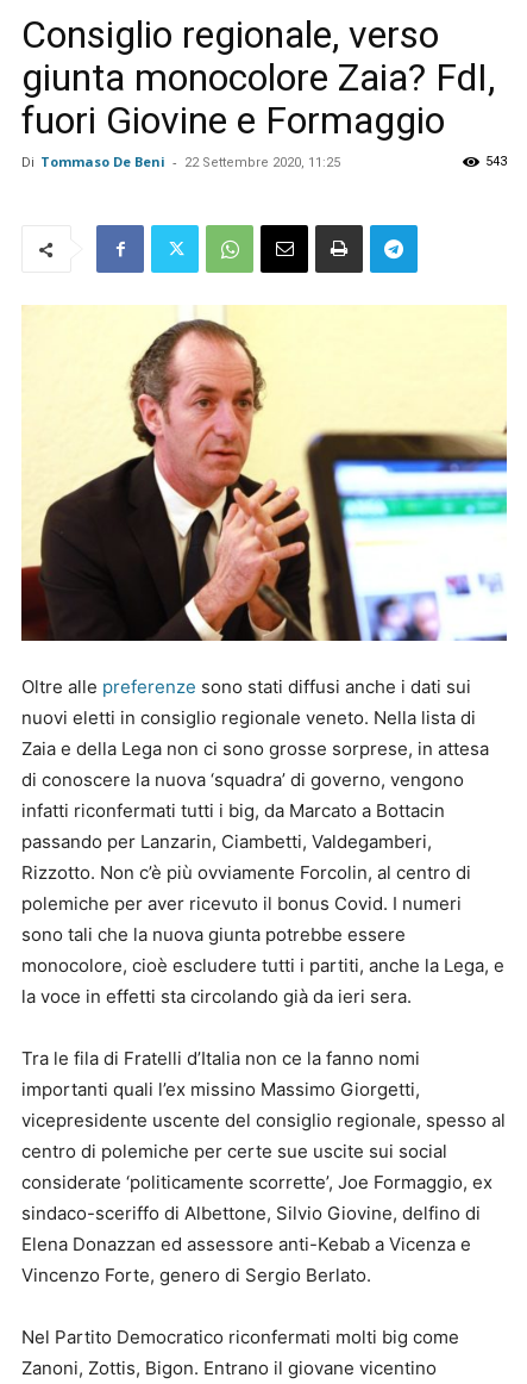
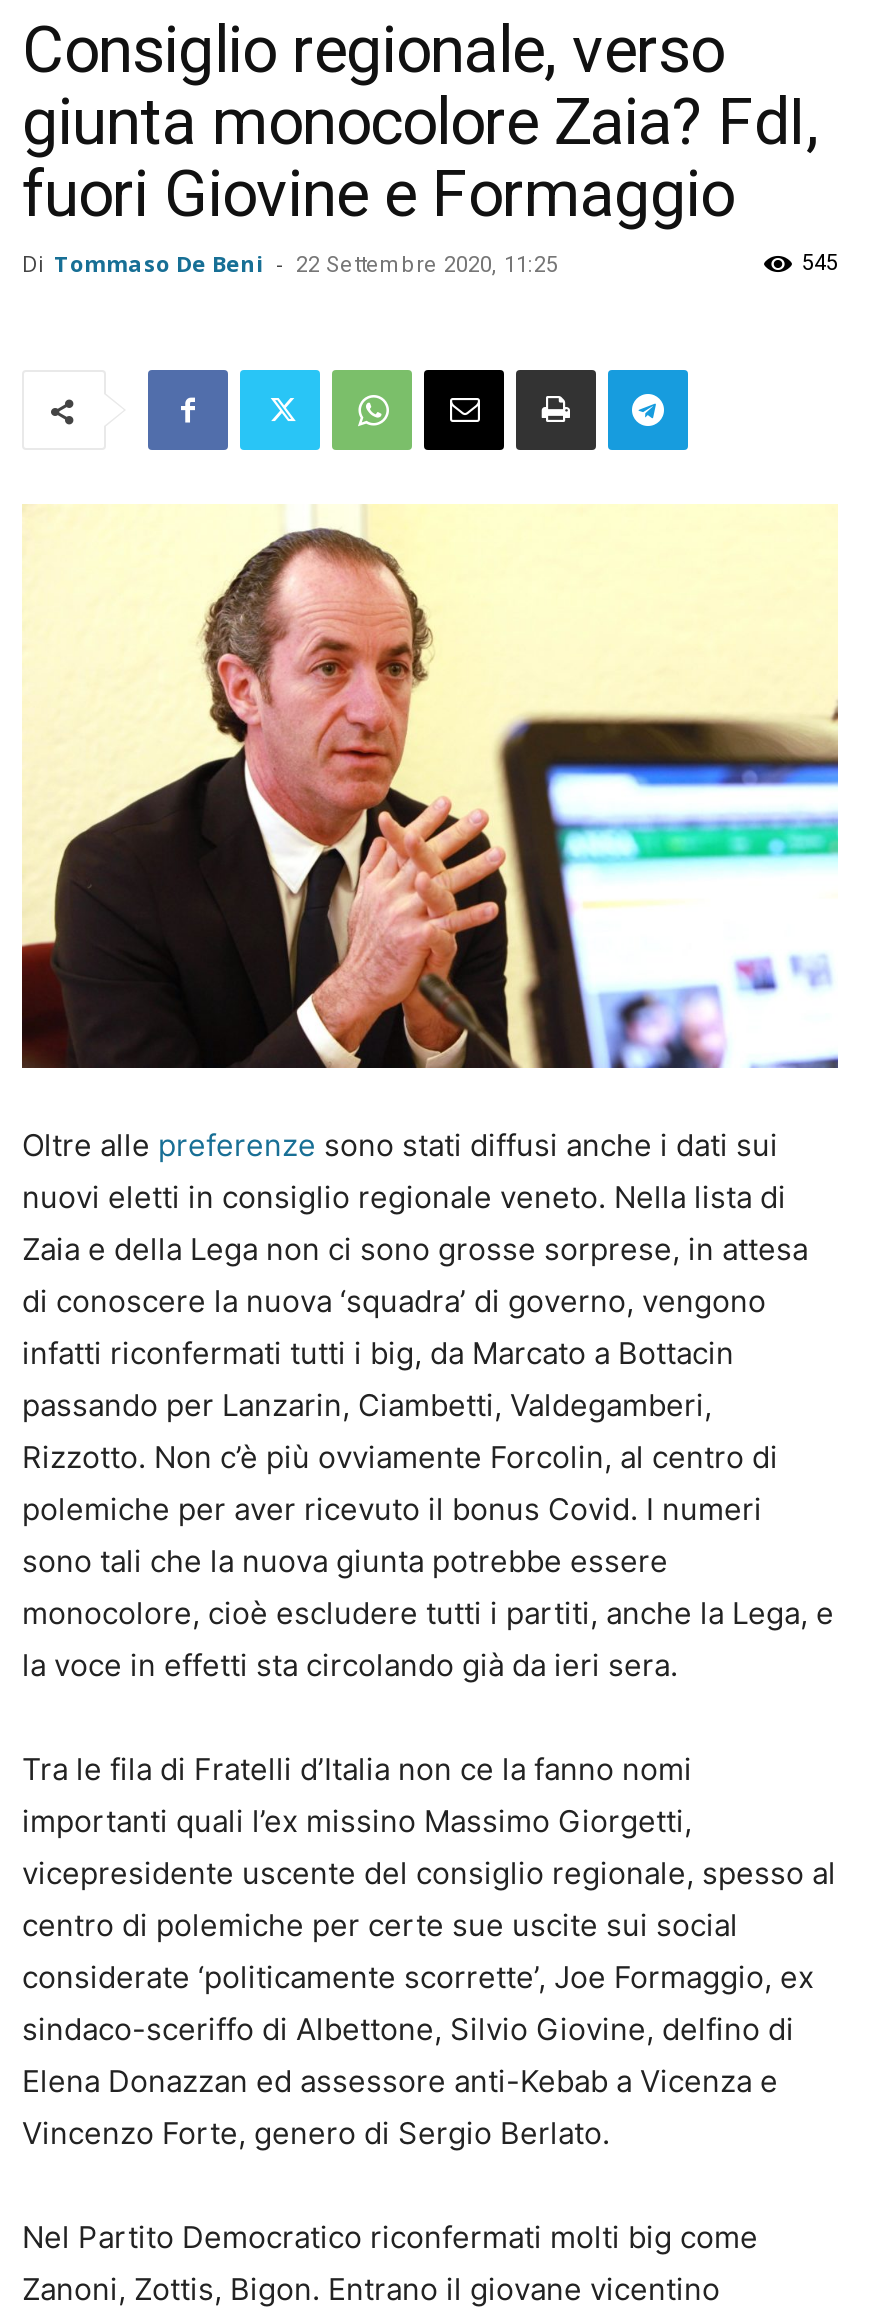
[485,154,507,169] 543 -> [802,250,838,276] 545

